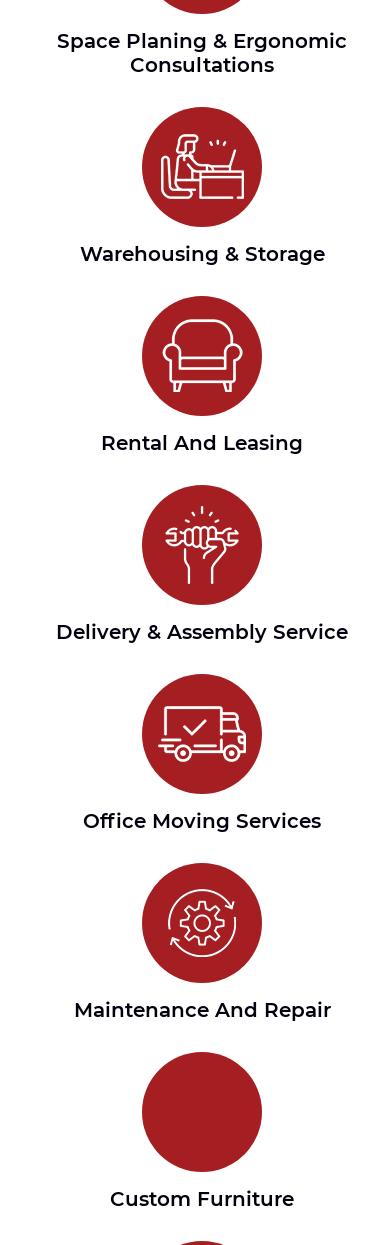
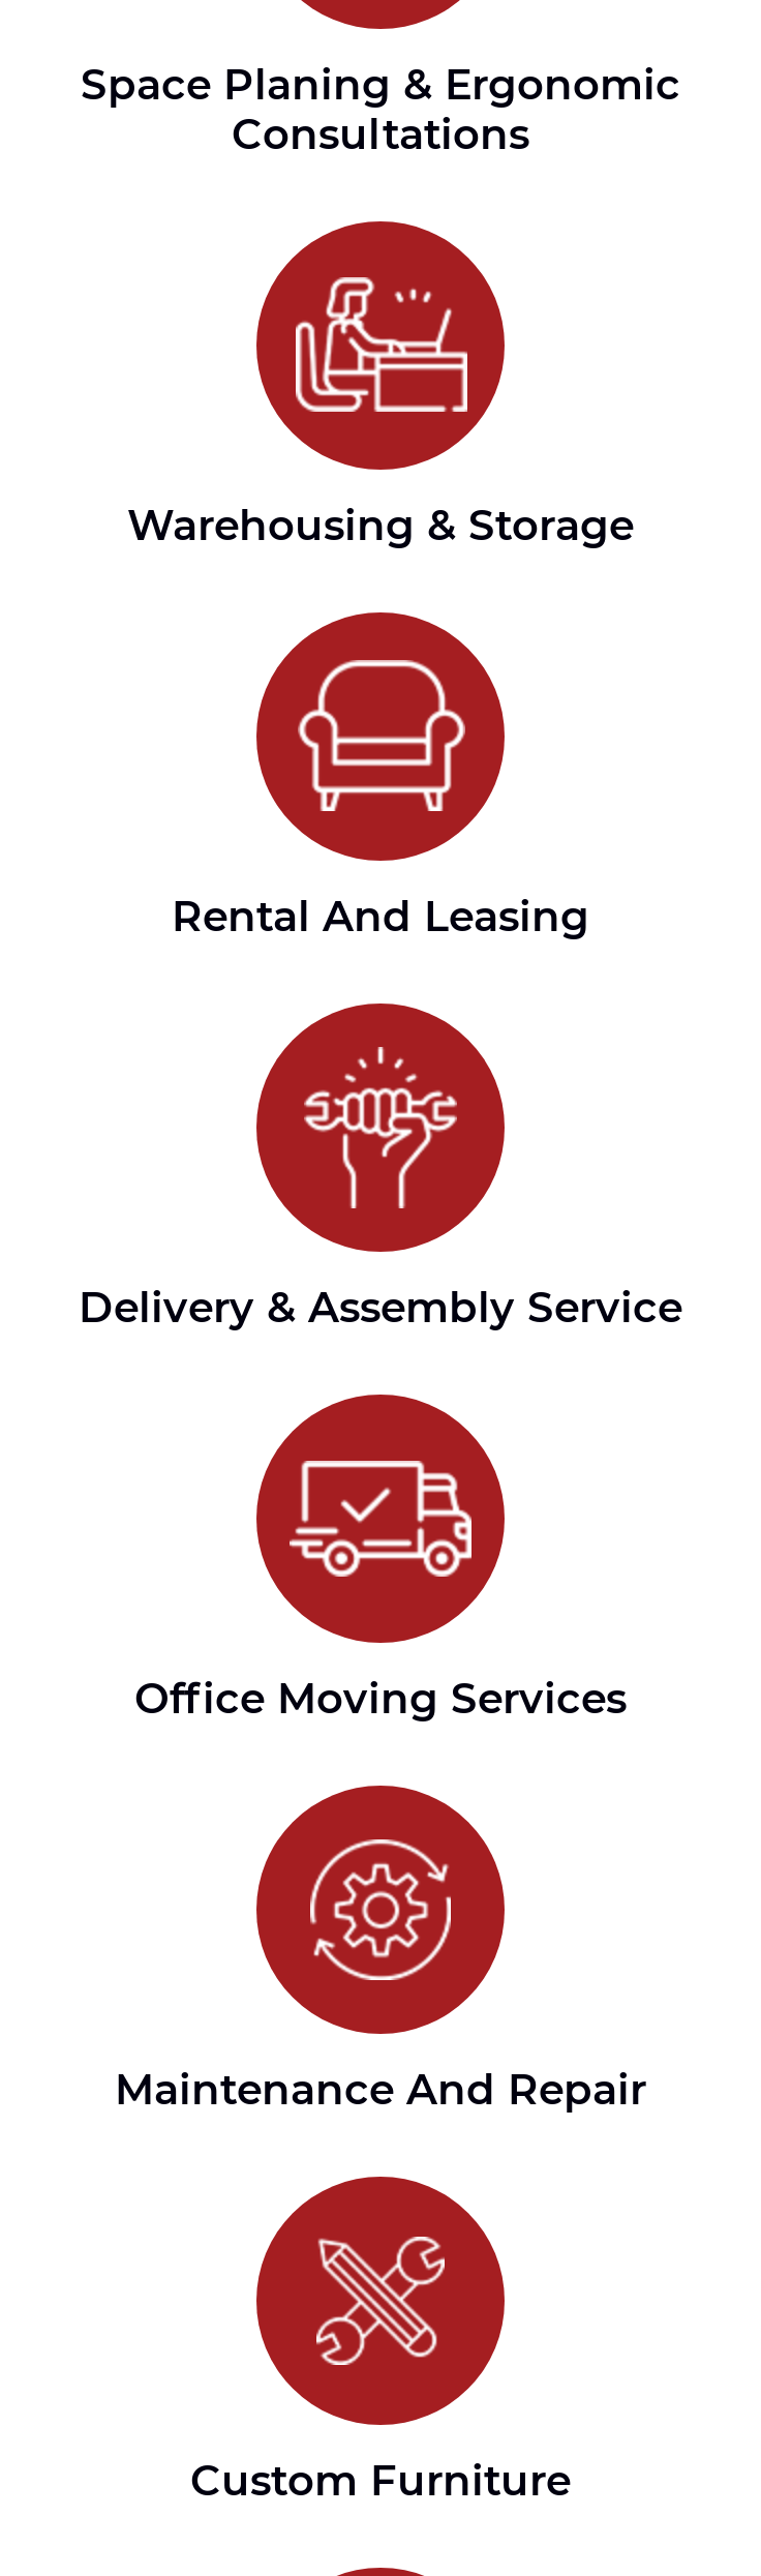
none -> [314,2235,447,2367] [image]

